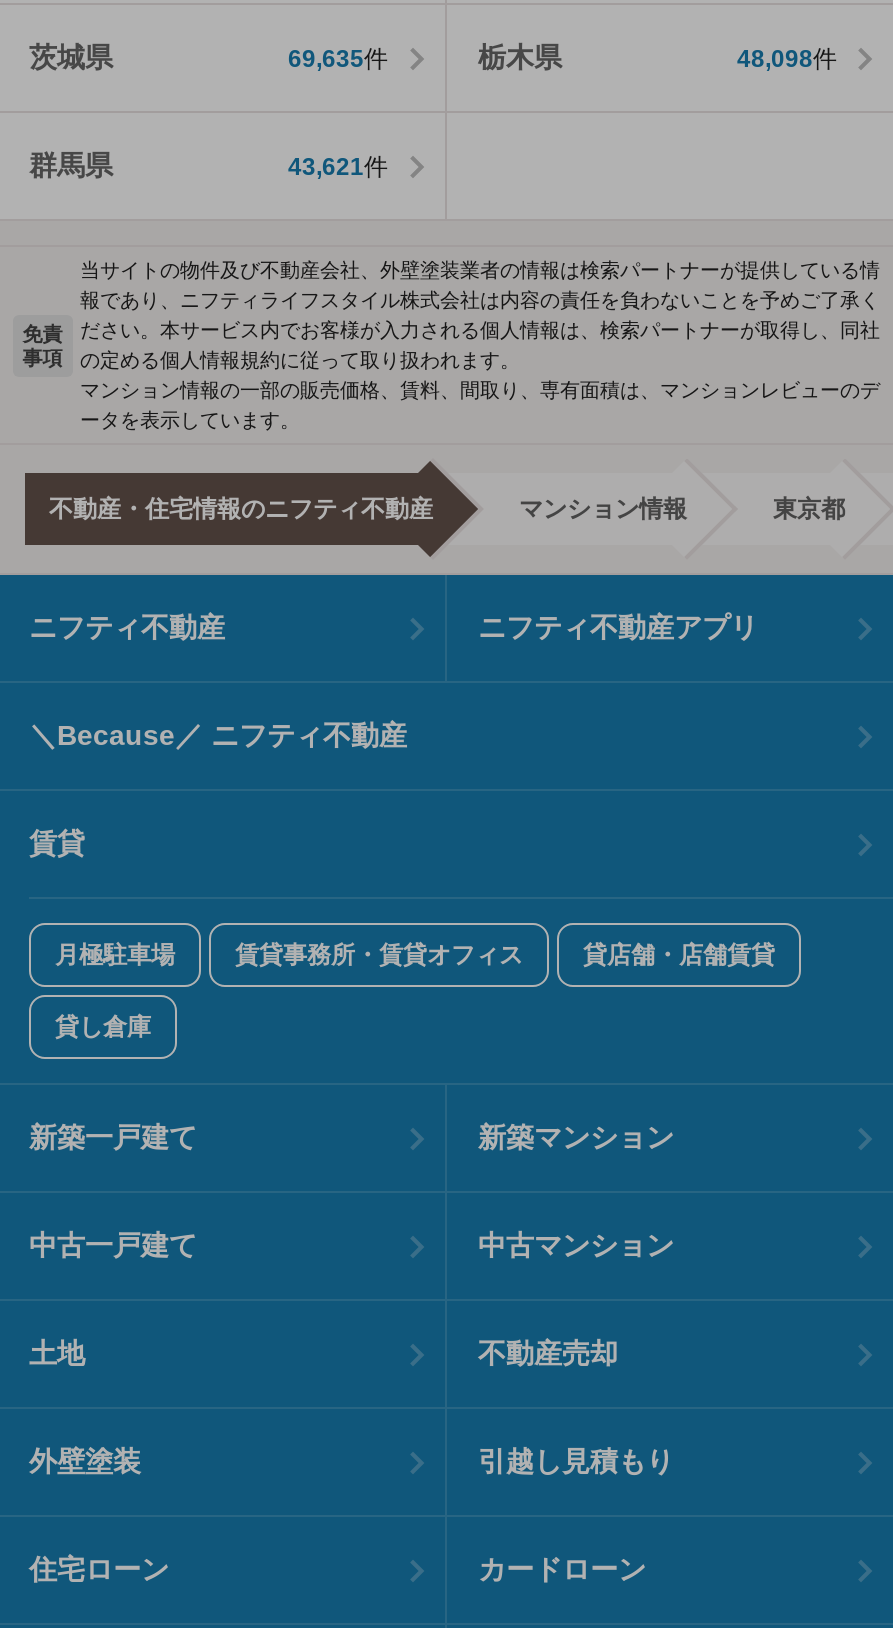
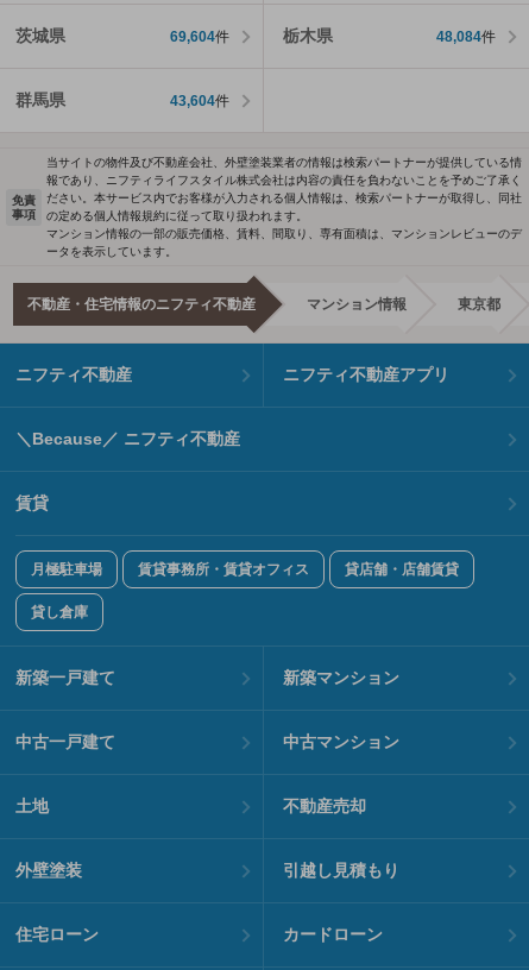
[288,45,388,73] 69,635件 -> [169,29,229,45] 69,604件
[737,45,837,73] 48,098件 -> [436,29,496,45] 48,084件
[288,153,388,181] 43,621件 -> [169,93,229,109] 43,604件

